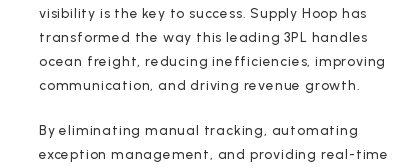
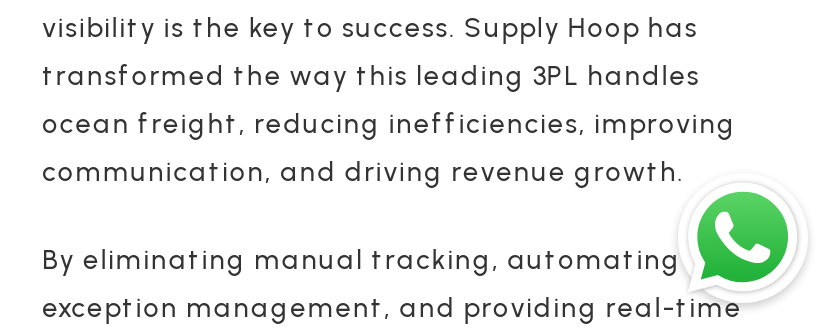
none -> [688,189,790,307] [image]

